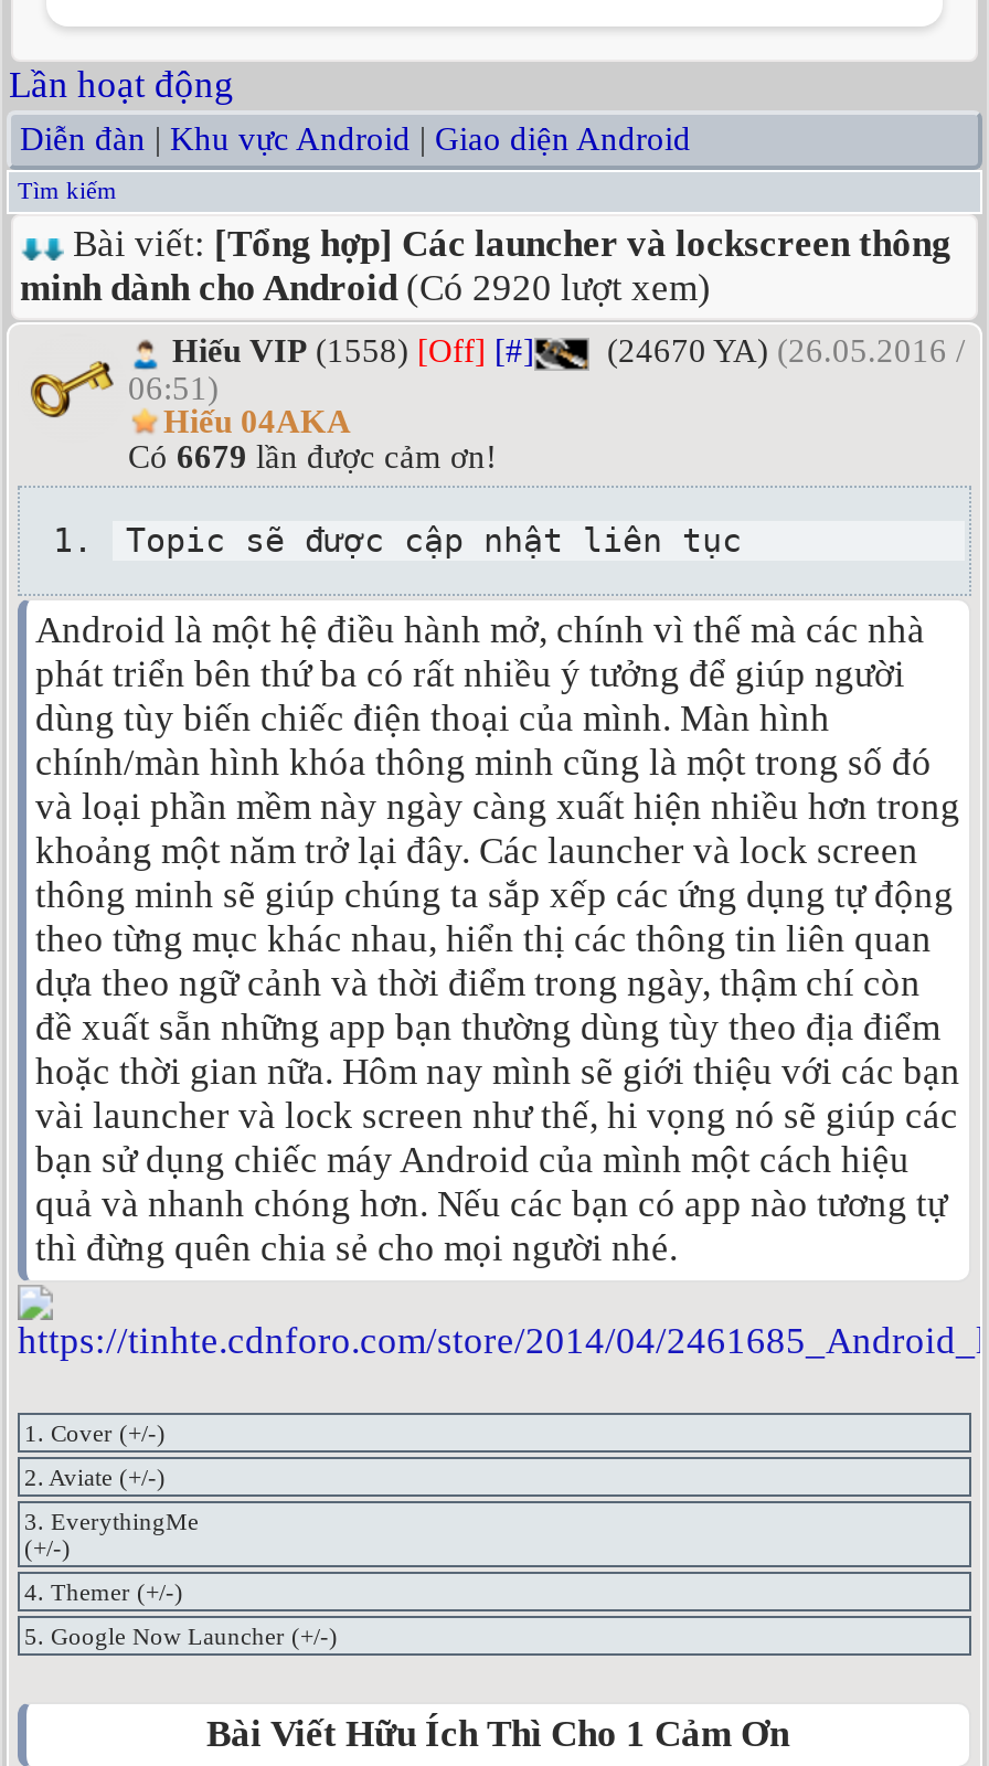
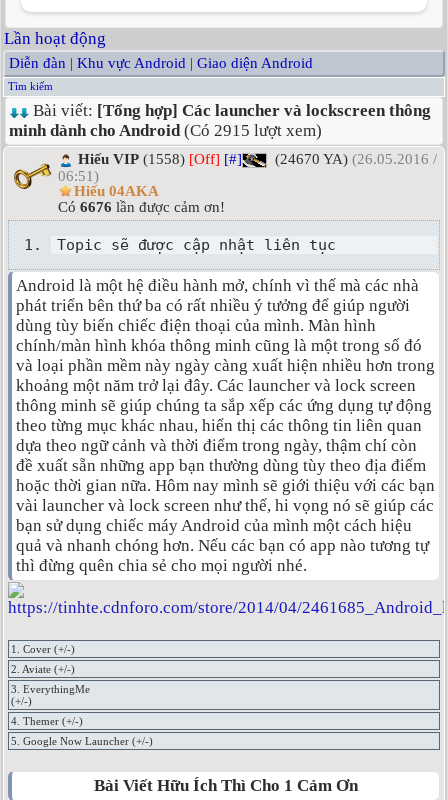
[20,268,711,310] minh dành cho Android (Có 2920 lượt xem) -> [9,121,322,140] minh dành cho Android (Có 2915 lượt xem)
[128,440,497,475] Có 6679 lần được cảm ơn! -> [58,199,225,215] Có 6676 lần được cảm ơn!

